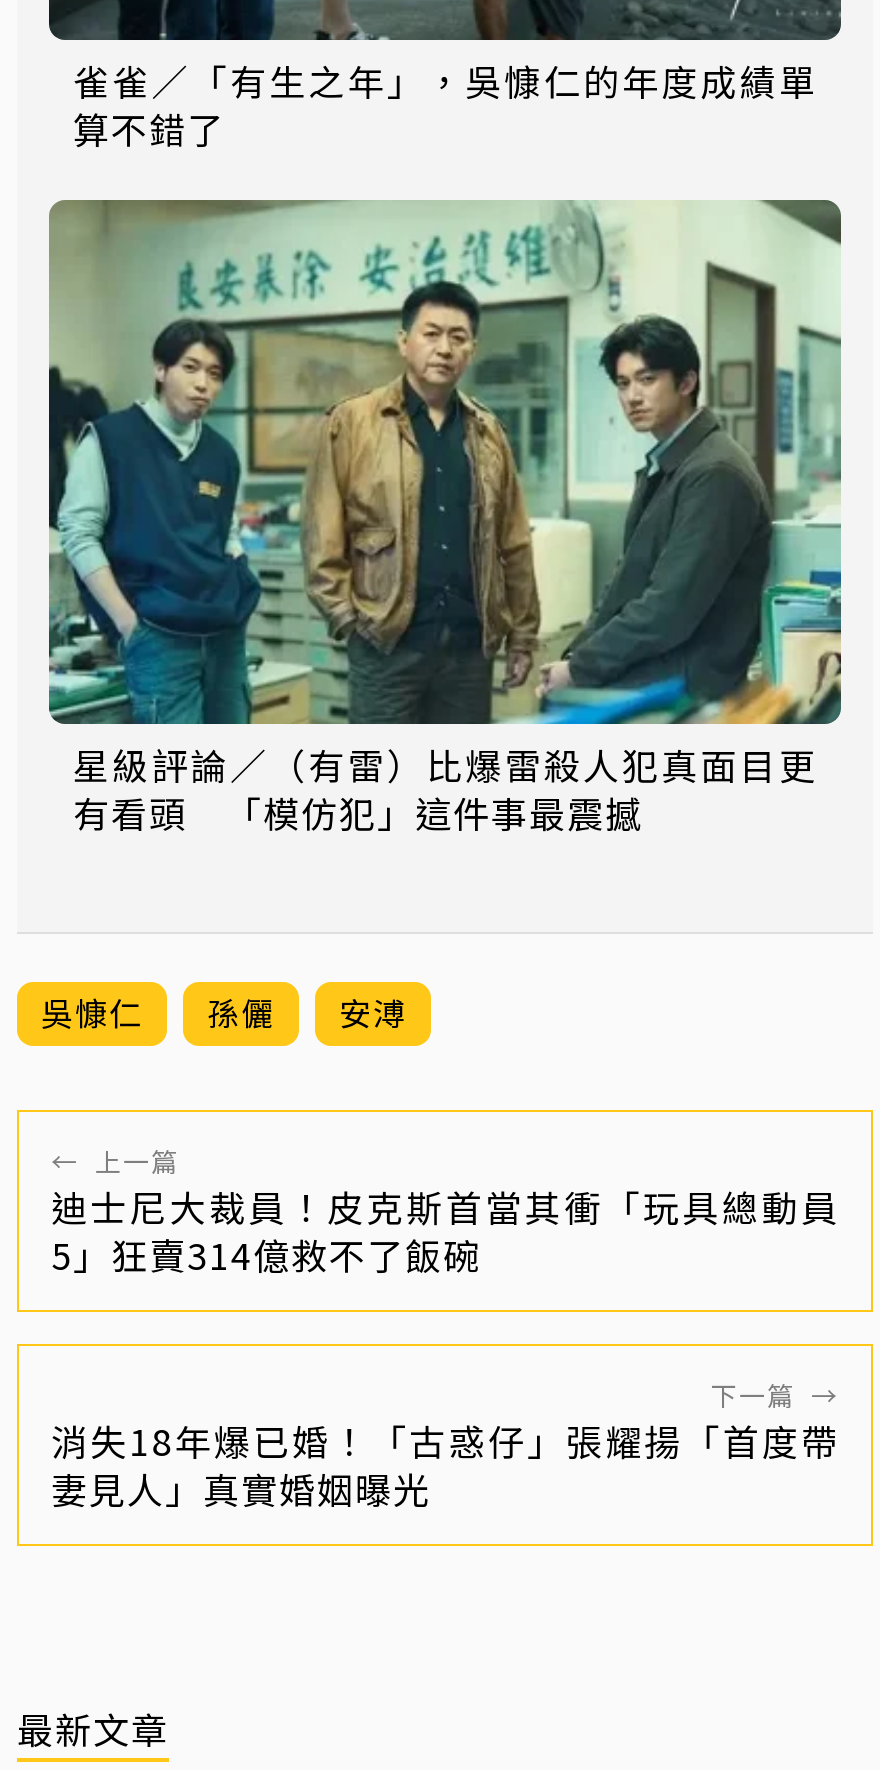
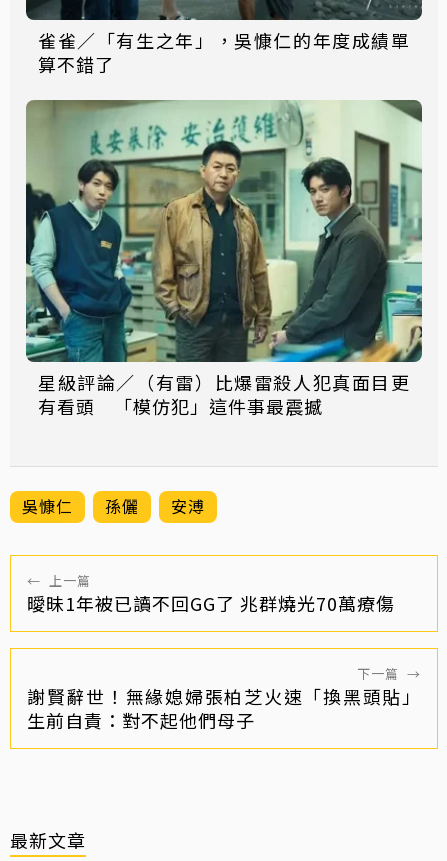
[51,1180,839,1280] 迪士尼大裁員！皮克斯首當其衝「玩具總動員 | 5」狂賣314億救不了飯碗 -> [27,590,395,616] 曖昧1年被已讀不回GG了 兆群燒光70萬療傷
[51,1414,839,1514] 消失18年爆已婚！「古惑仔」張耀揚「首度帶 | 妻見人」真實婚姻曝光 -> [27,683,421,733] 謝賢辭世！無緣媳婦張柏芝火速「換黑頭貼」 | 生前自責：對不起他們母子

